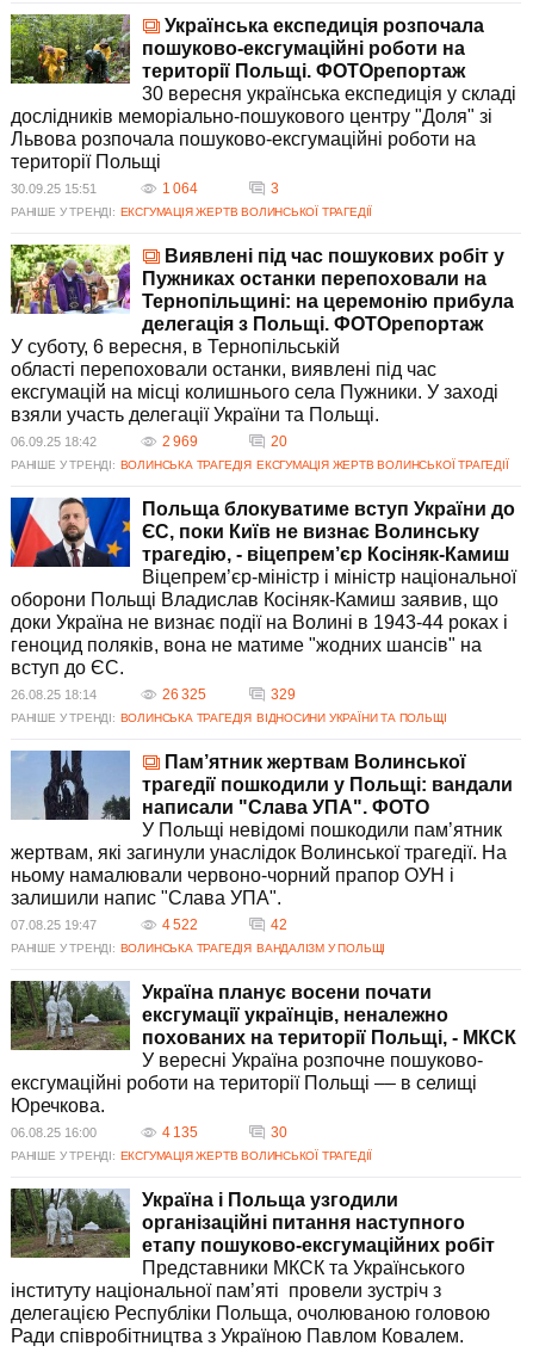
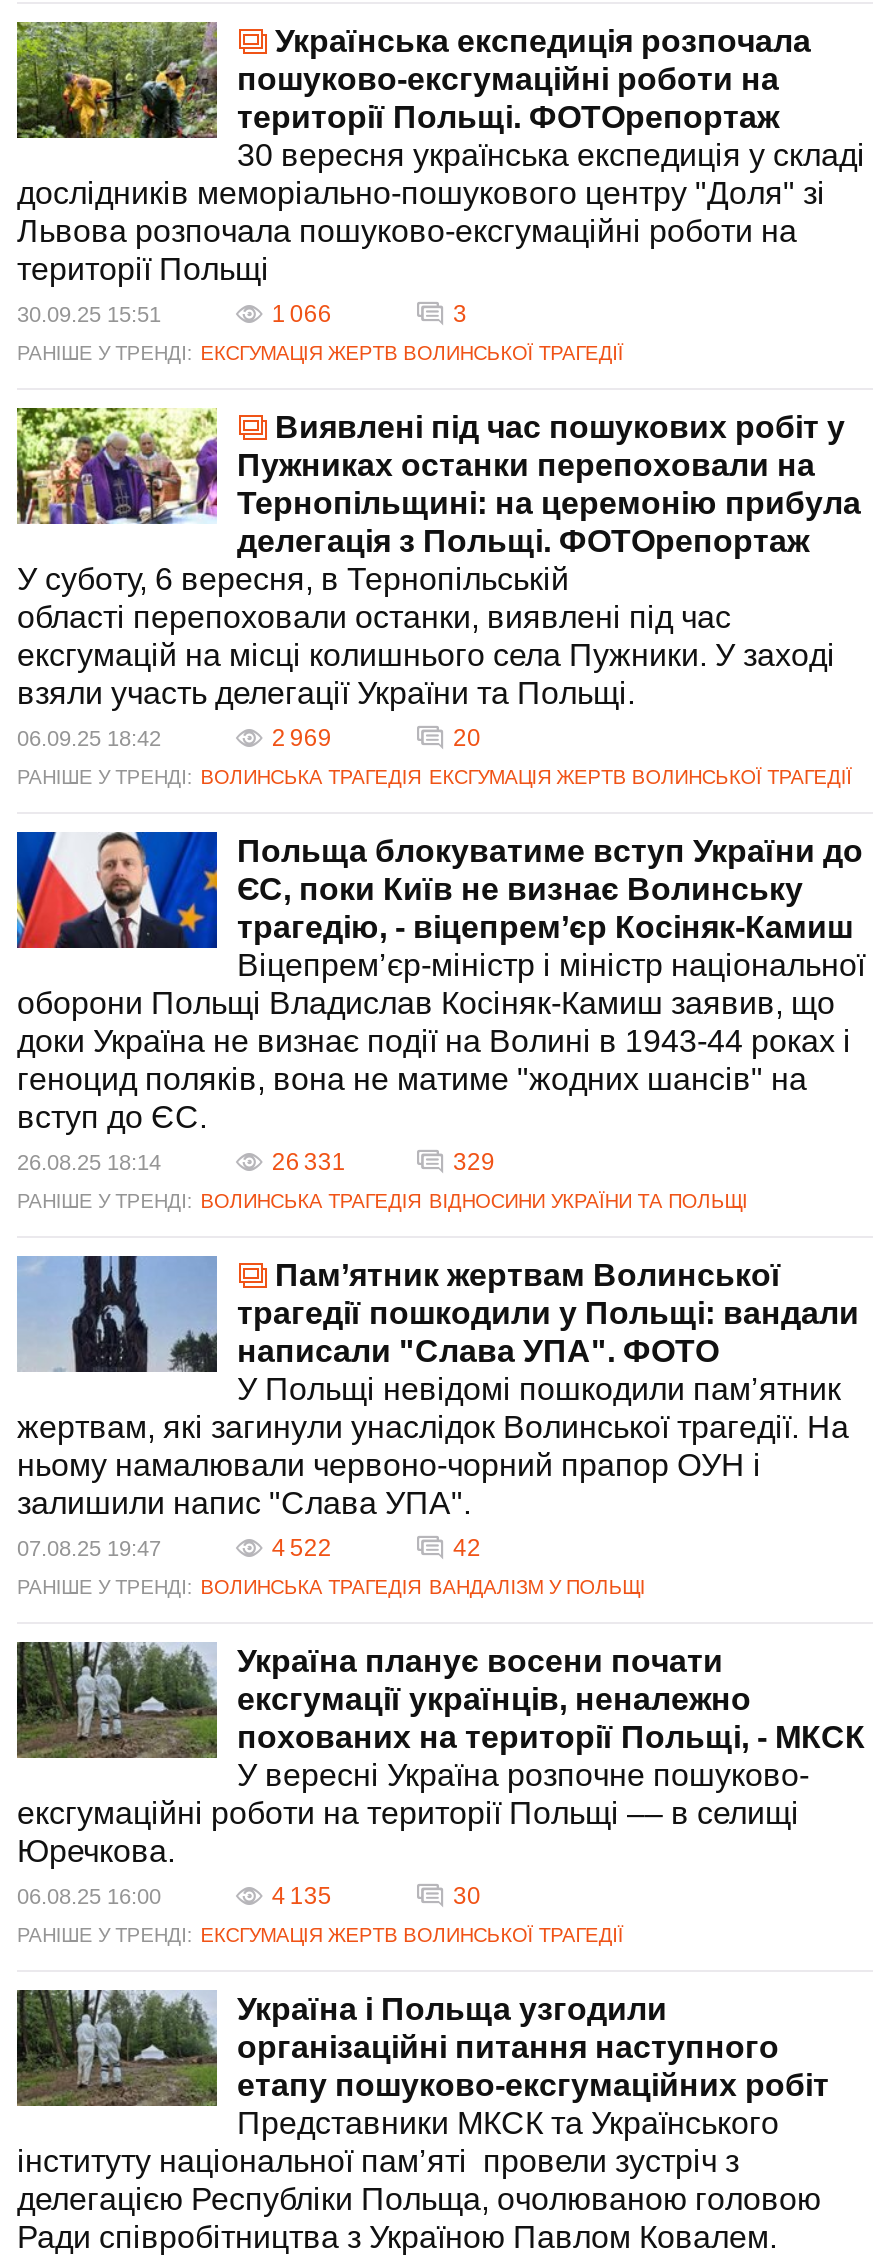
[163,180,198,197] 1 064 -> [272,300,332,328] 1 066
[163,686,207,703] 26 325 -> [272,1148,346,1176] 26 331

